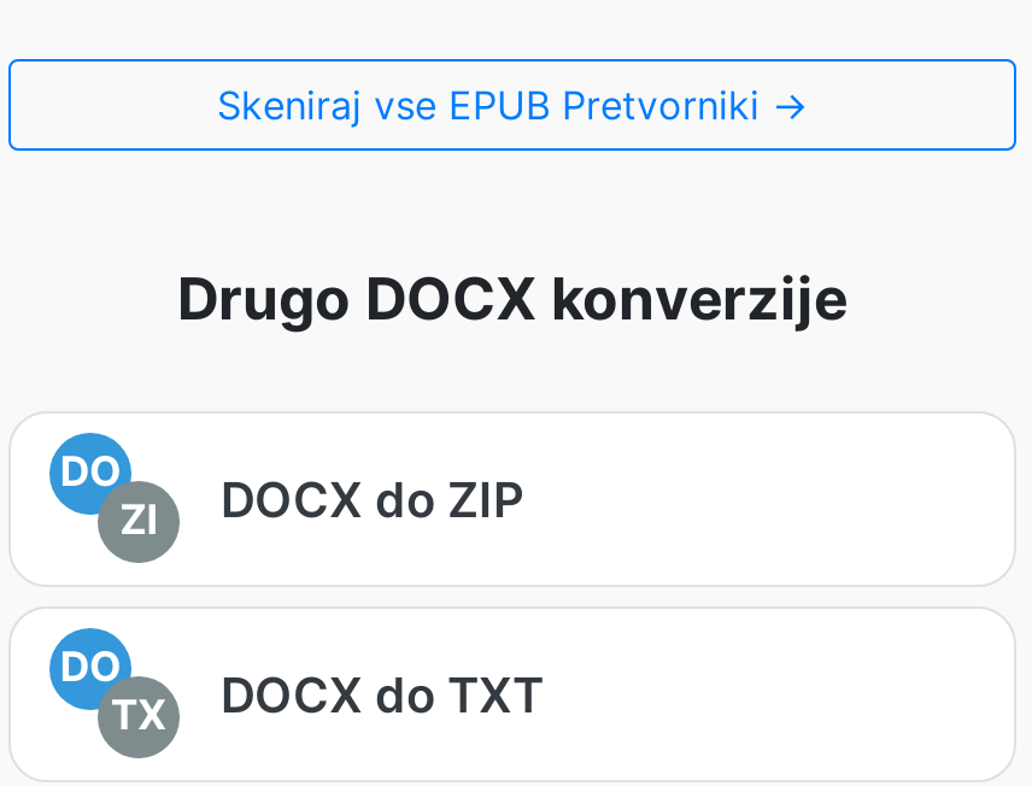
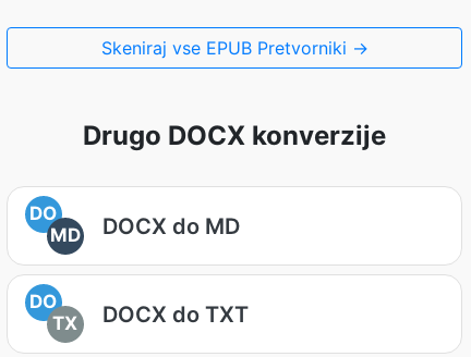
[120,470,524,544] ZI | DOCX do ZIP -> [51,213,240,246] MD | DOCX do MD

